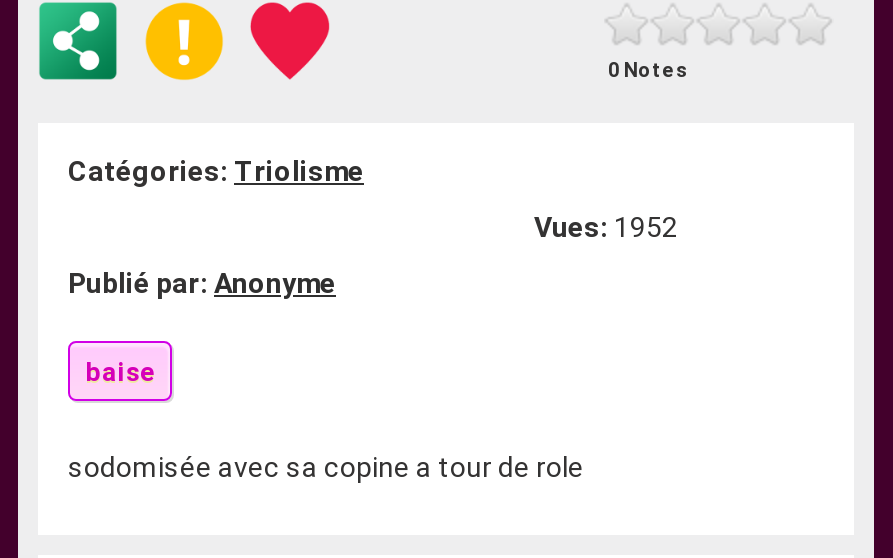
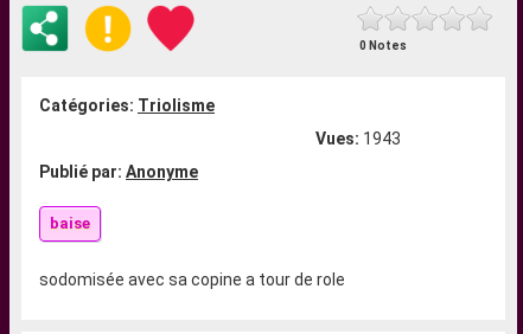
[534,212,678,244] Vues: 1952 -> [315,129,401,147] Vues: 1943

